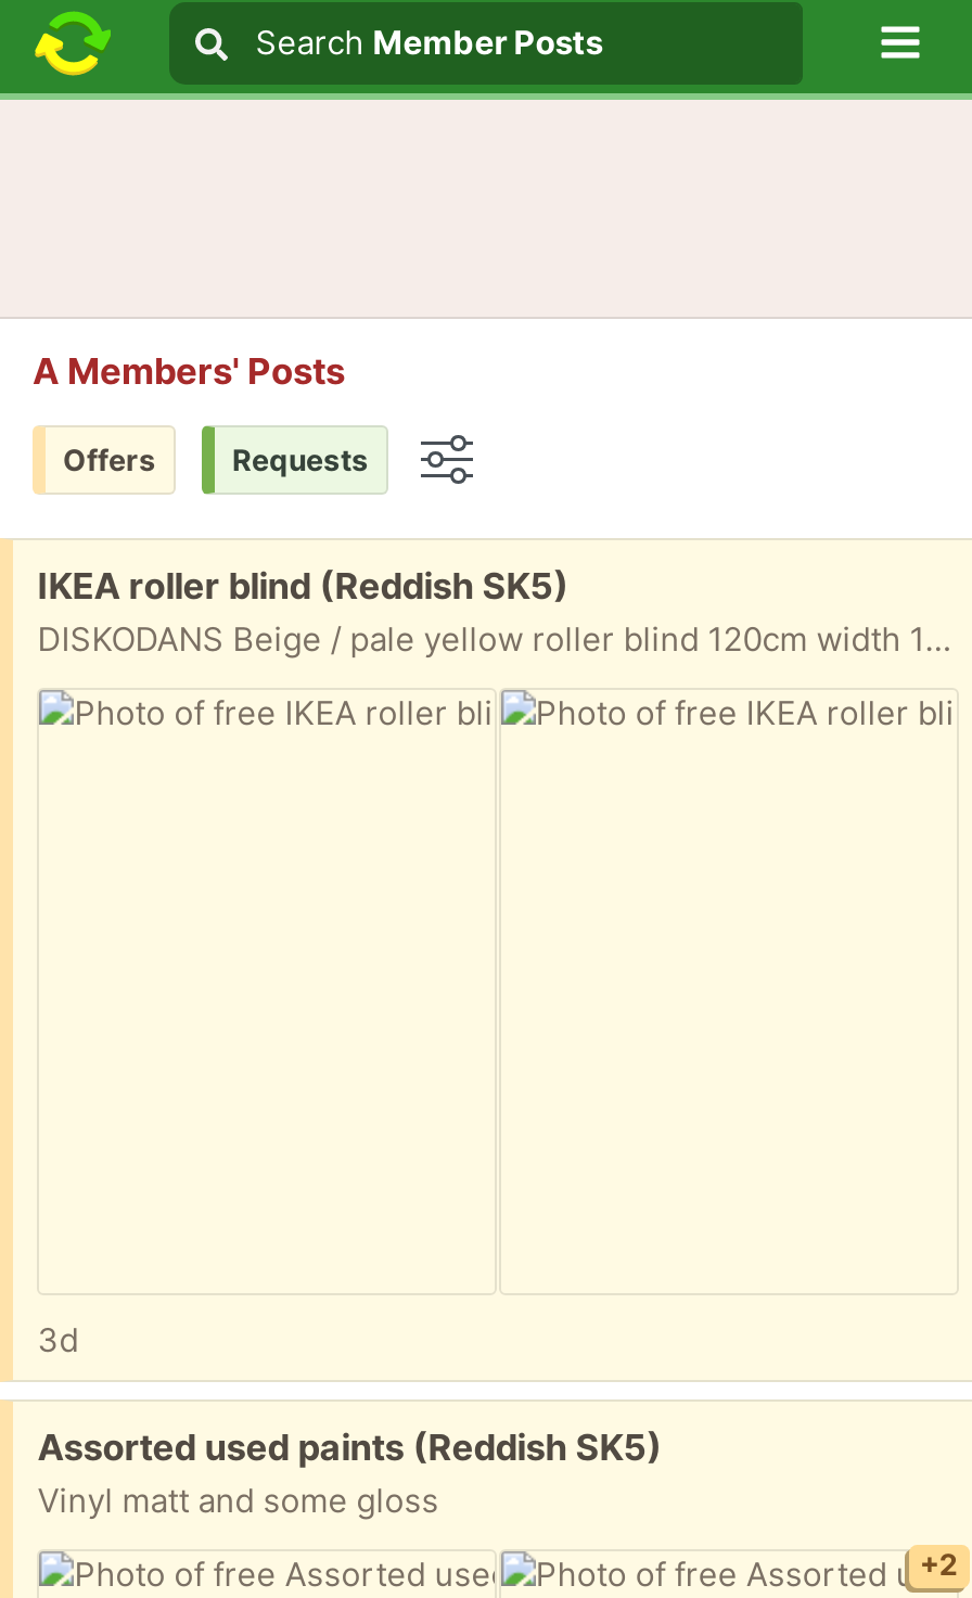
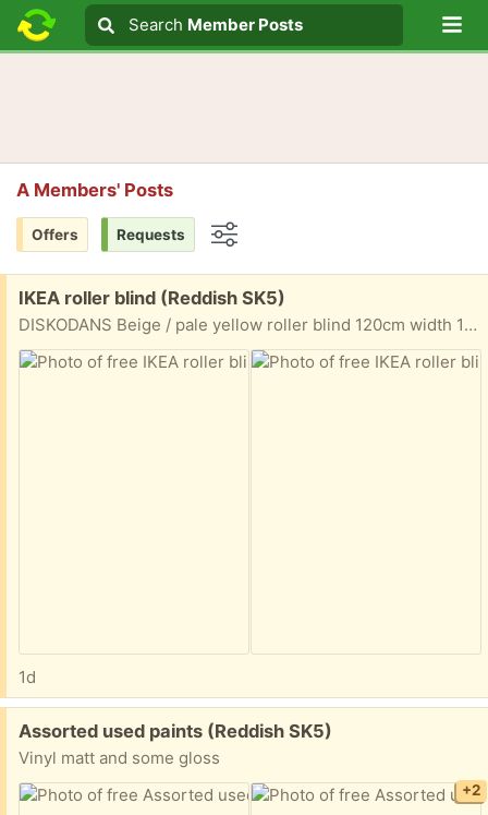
[37,1319,79,1360] 3d -> [19,667,36,687] 1d

